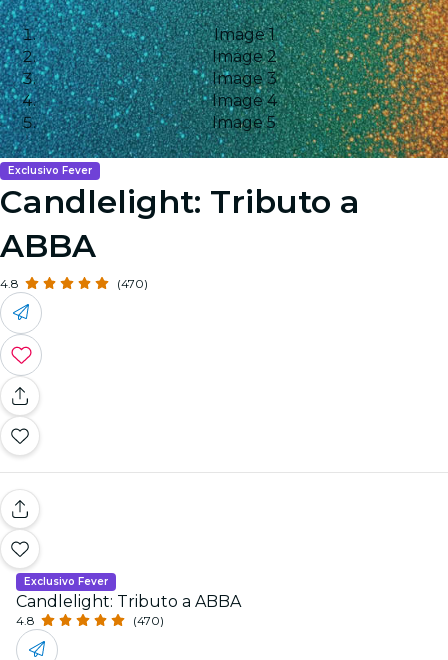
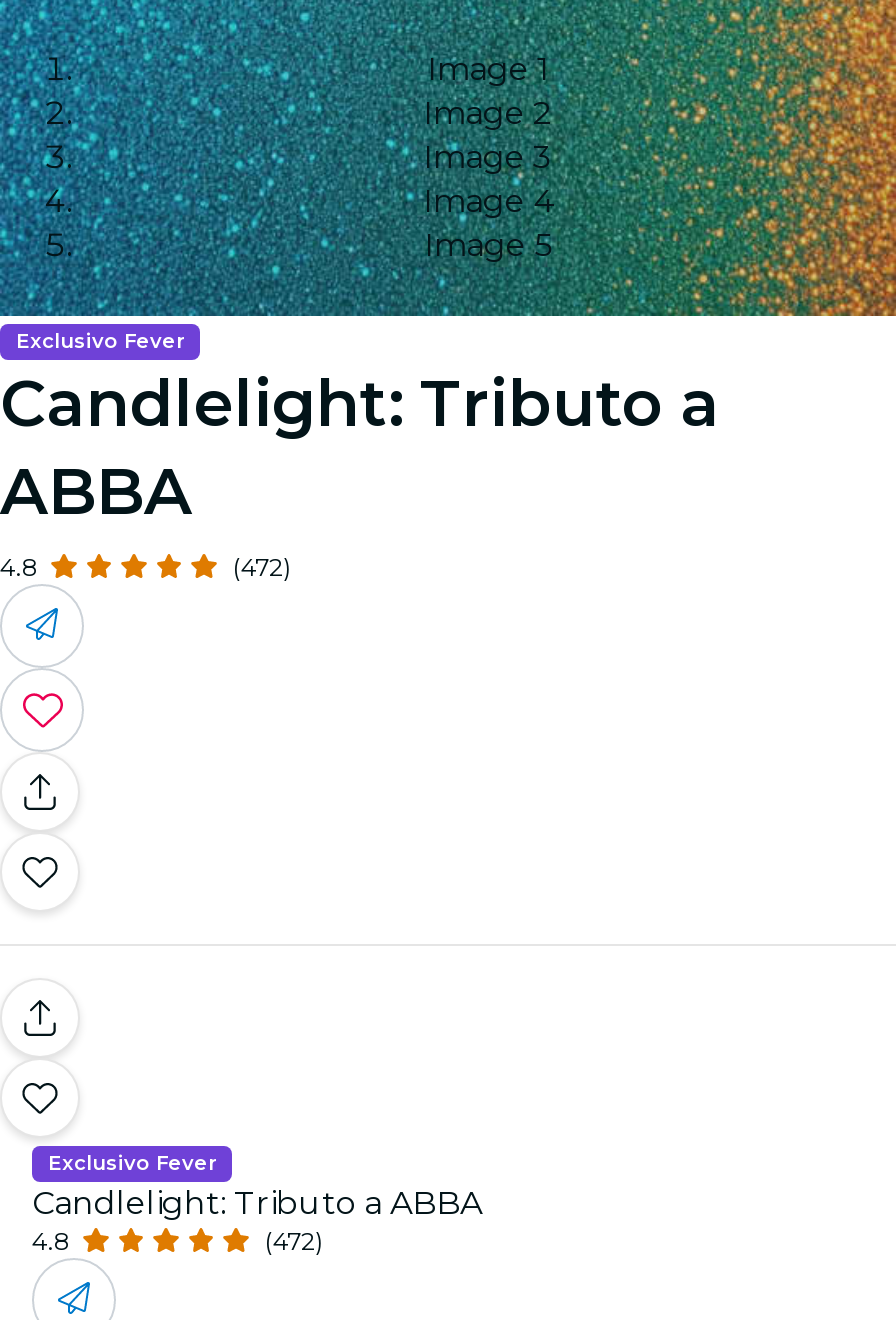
[116,276,147,291] (470) -> [233,551,291,581] (472)
[132,613,163,628] (470) -> [265,1225,323,1255] (472)

